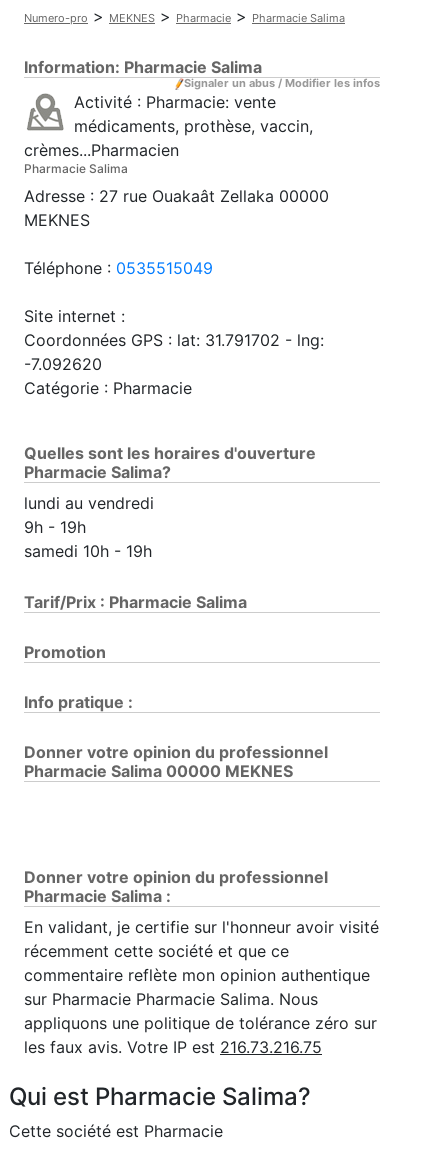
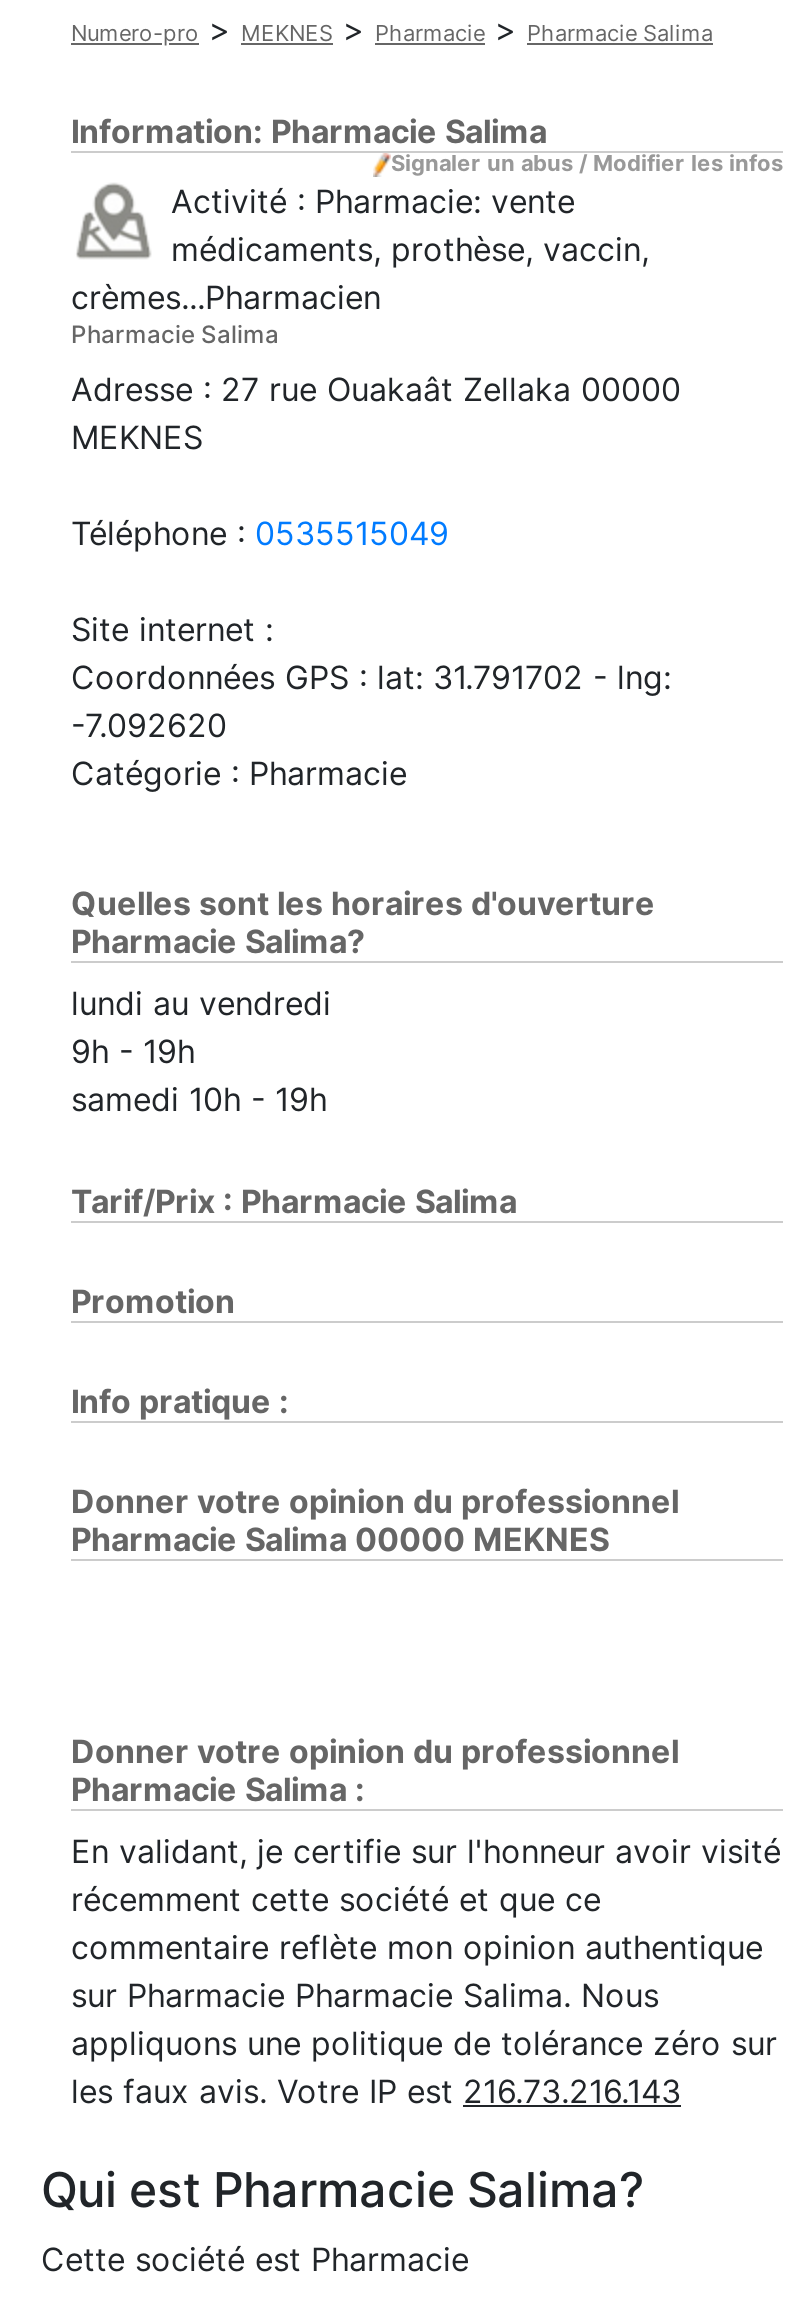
[24,1037,322,1057] les faux avis. Votre IP est 216.73.216.75 -> [71,2071,681,2111] les faux avis. Votre IP est 216.73.216.143

